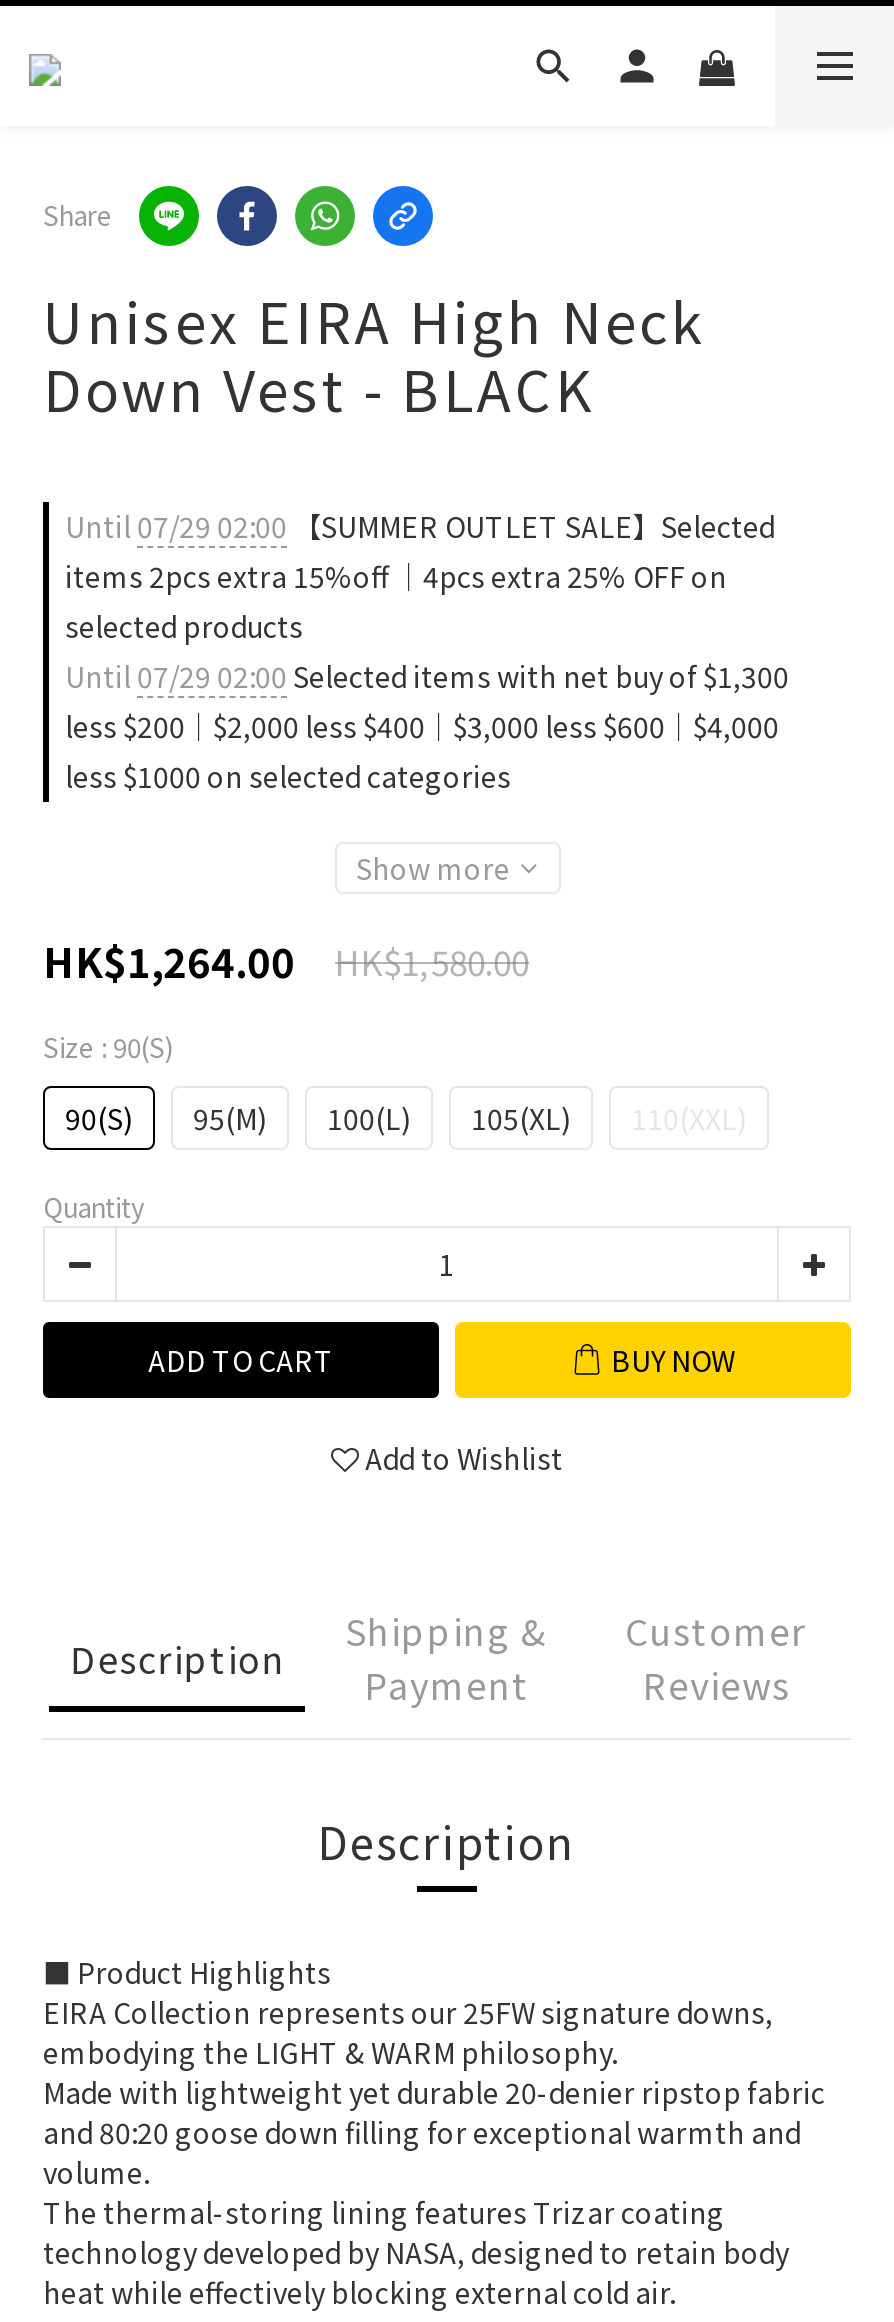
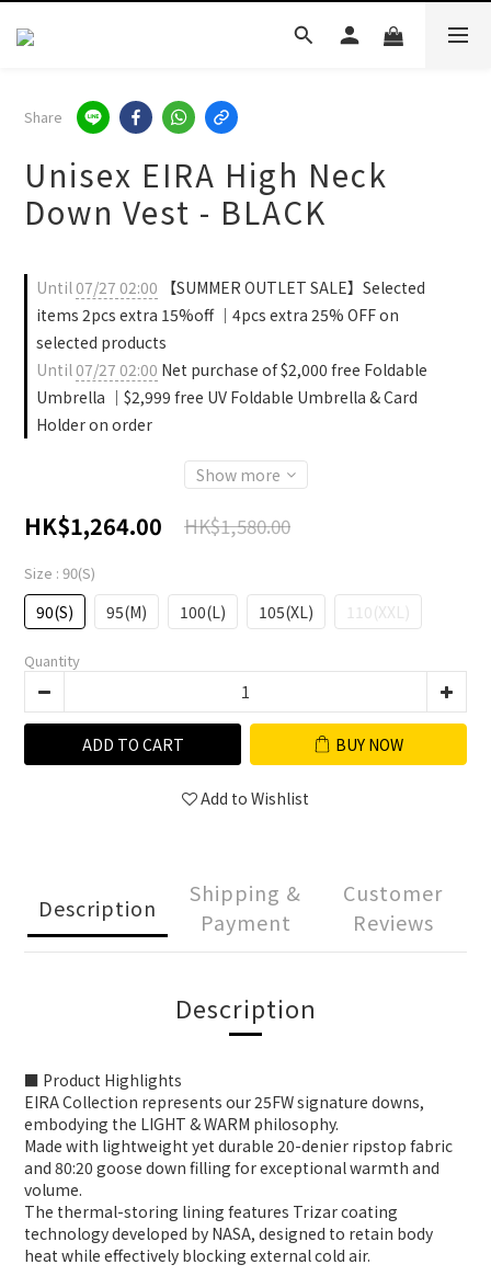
[65,506,775,546] Until 07/29 02:00【SUMMER OUTLET SALE】Selected -> [36,276,425,298] Until 07/27 02:00【SUMMER OUTLET SALE】Selected
[65,656,789,796] Until 07/29 02:00 Selected items with net buy of $1,300 | less $200｜$2,000 less $400｜$3,000 less $600｜$4,000 | less $1000 on selected categories -> [36,358,427,435] Until 07/27 02:00 Net purchase of $2,000 free Foldable | Umbrella ｜$2,999 free UV Foldable Umbrella & Card | Holder on order

